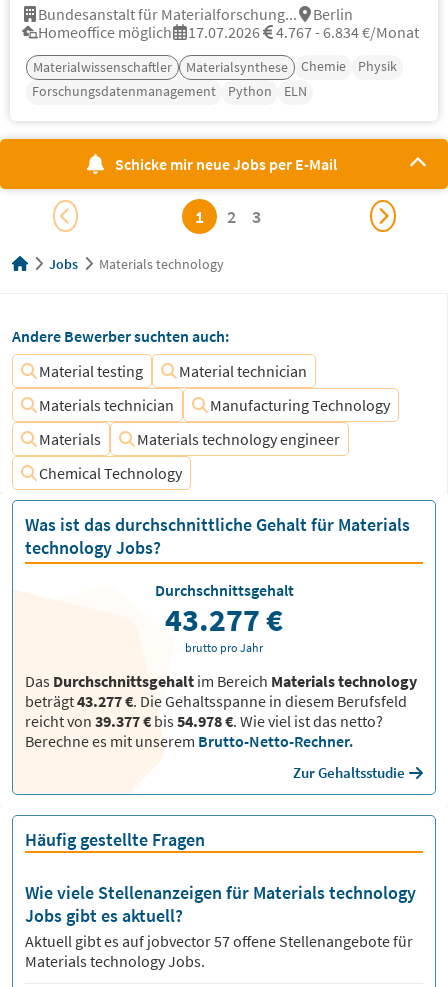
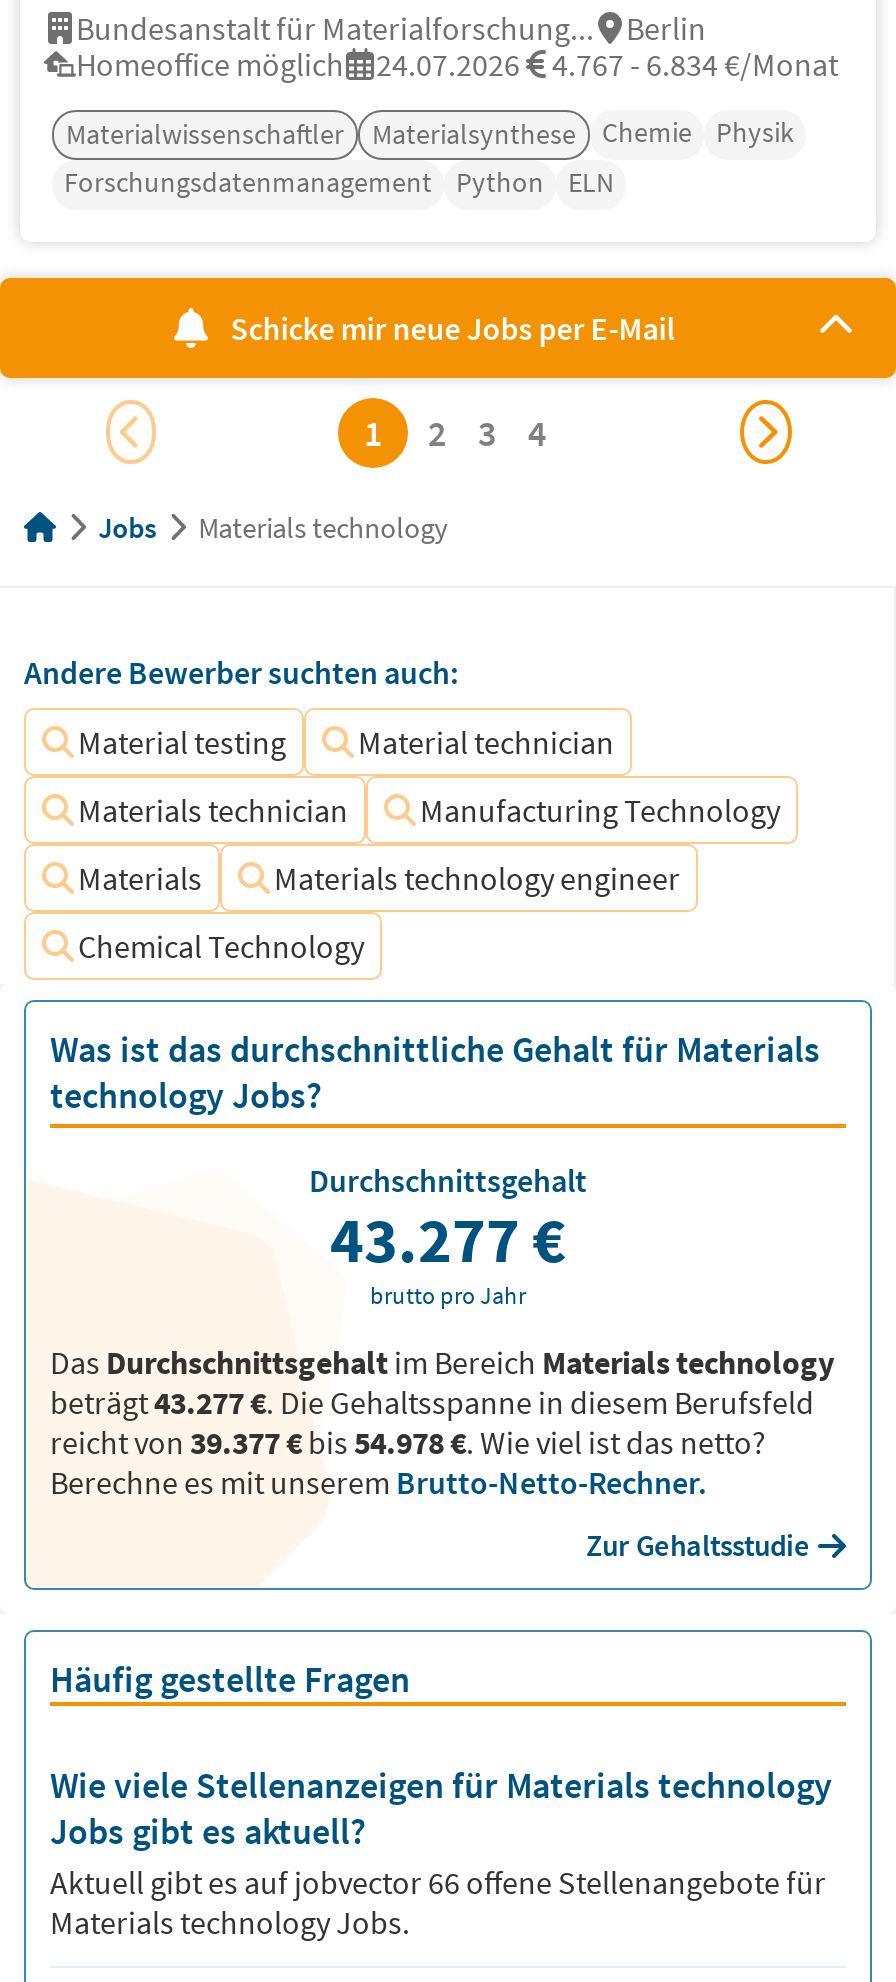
[38,22,419,42] Homeoffice möglich 17.07.2026 4.767 - 6.834 €/Monat -> [76,44,838,84] Homeoffice möglich 24.07.2026 4.767 - 6.834 €/Monat
none -> [528,409,546,455] 4
[25,931,413,951] Aktuell gibt es auf jobvector 57 offene Stellenangebote für -> [50,1862,826,1902] Aktuell gibt es auf jobvector 66 offene Stellenangebote für

